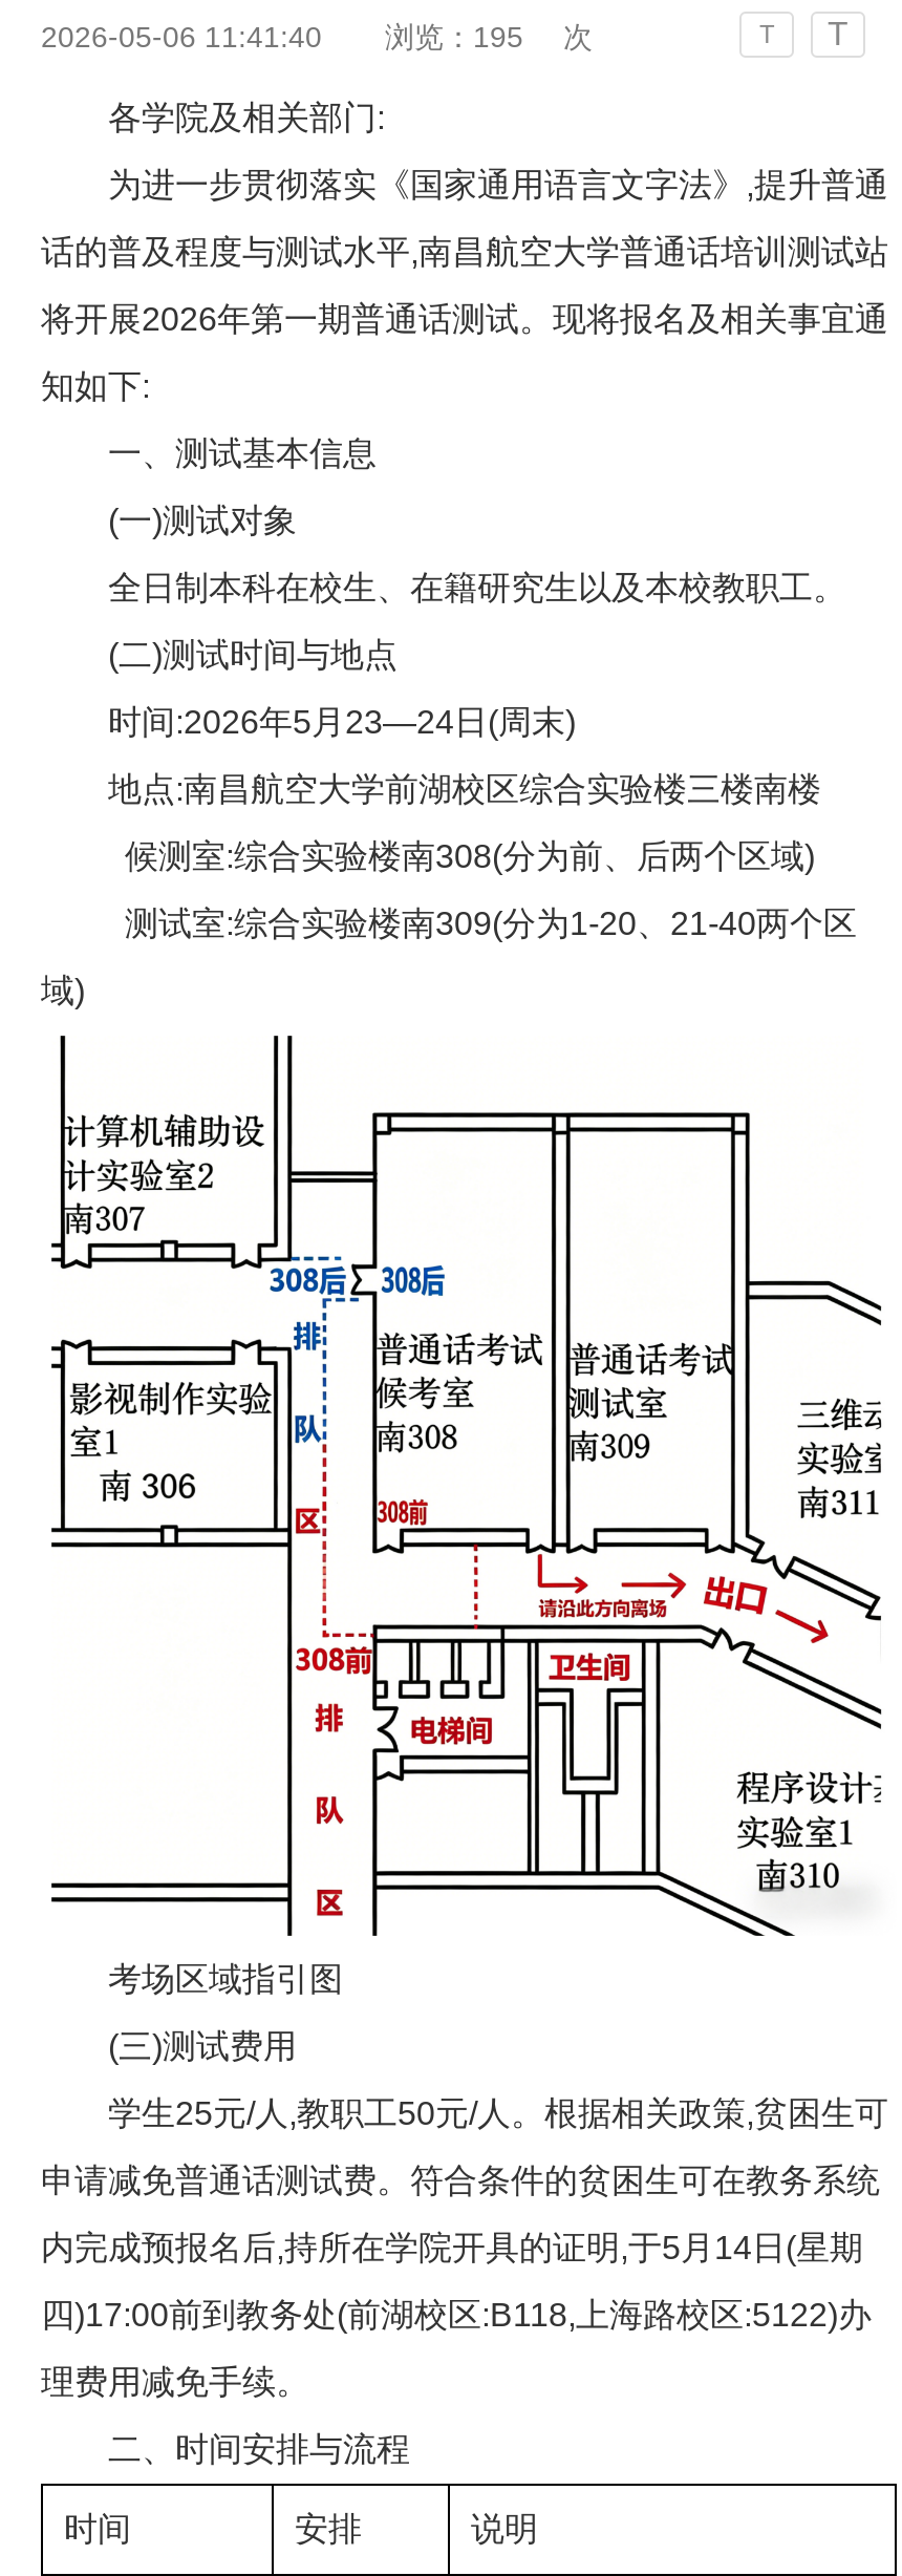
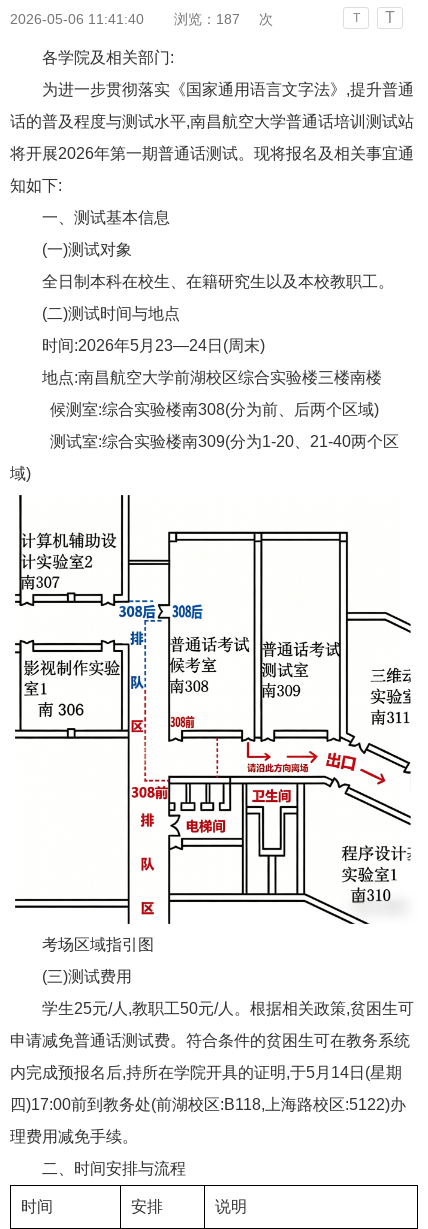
[41,20,593,54] 2026-05-06 11:41:40 浏览：195 次 -> [10,11,273,27] 2026-05-06 11:41:40 浏览：187 次

